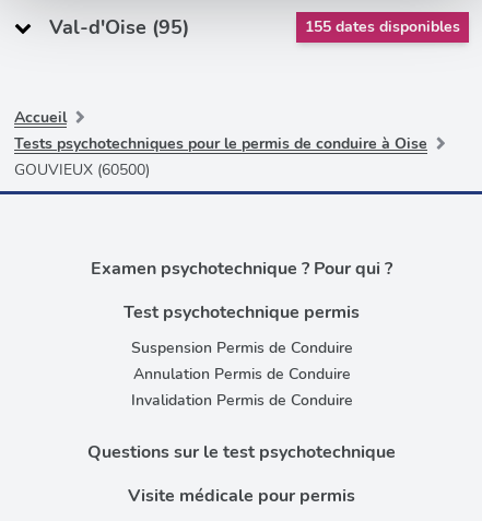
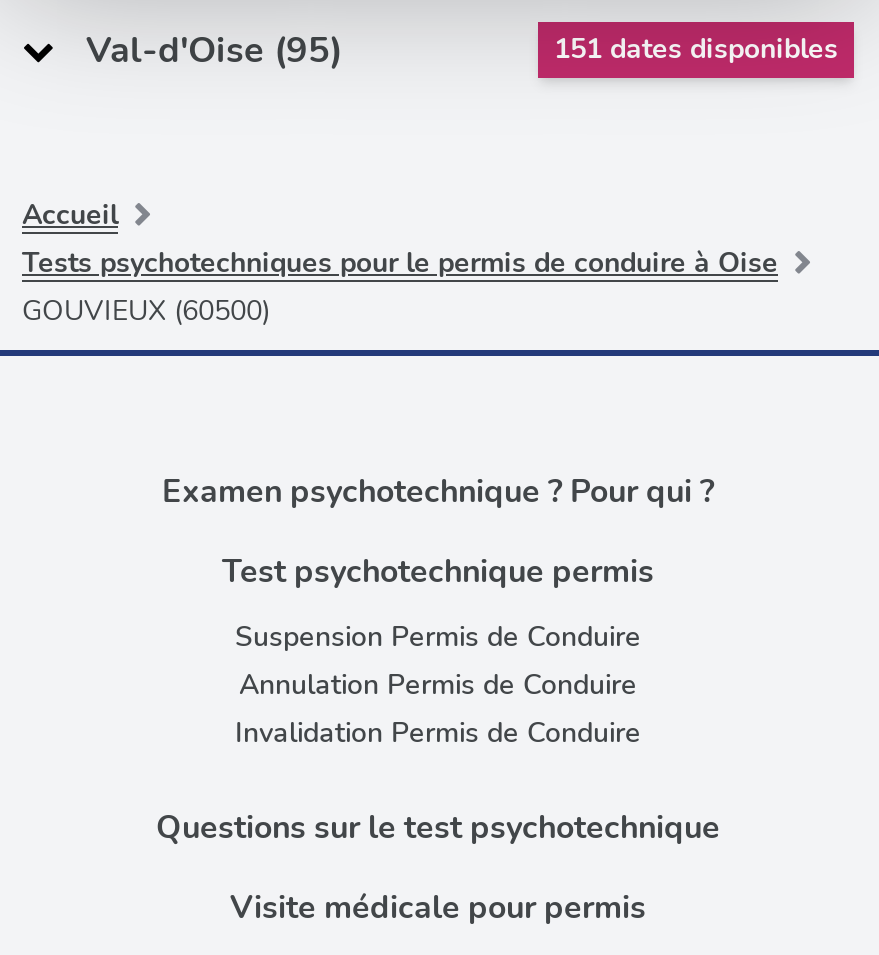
[305,16,460,37] 155 dates disponibles -> [554,30,838,68] 151 dates disponibles

